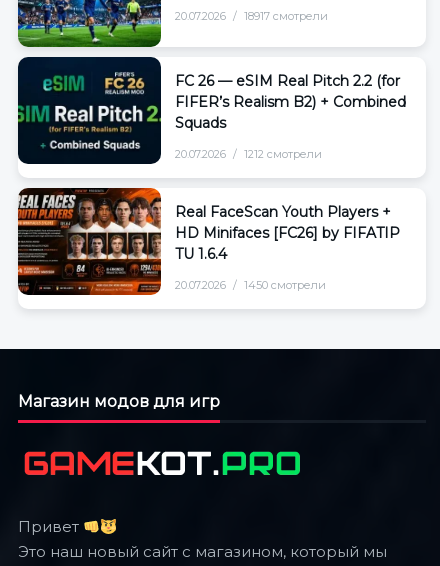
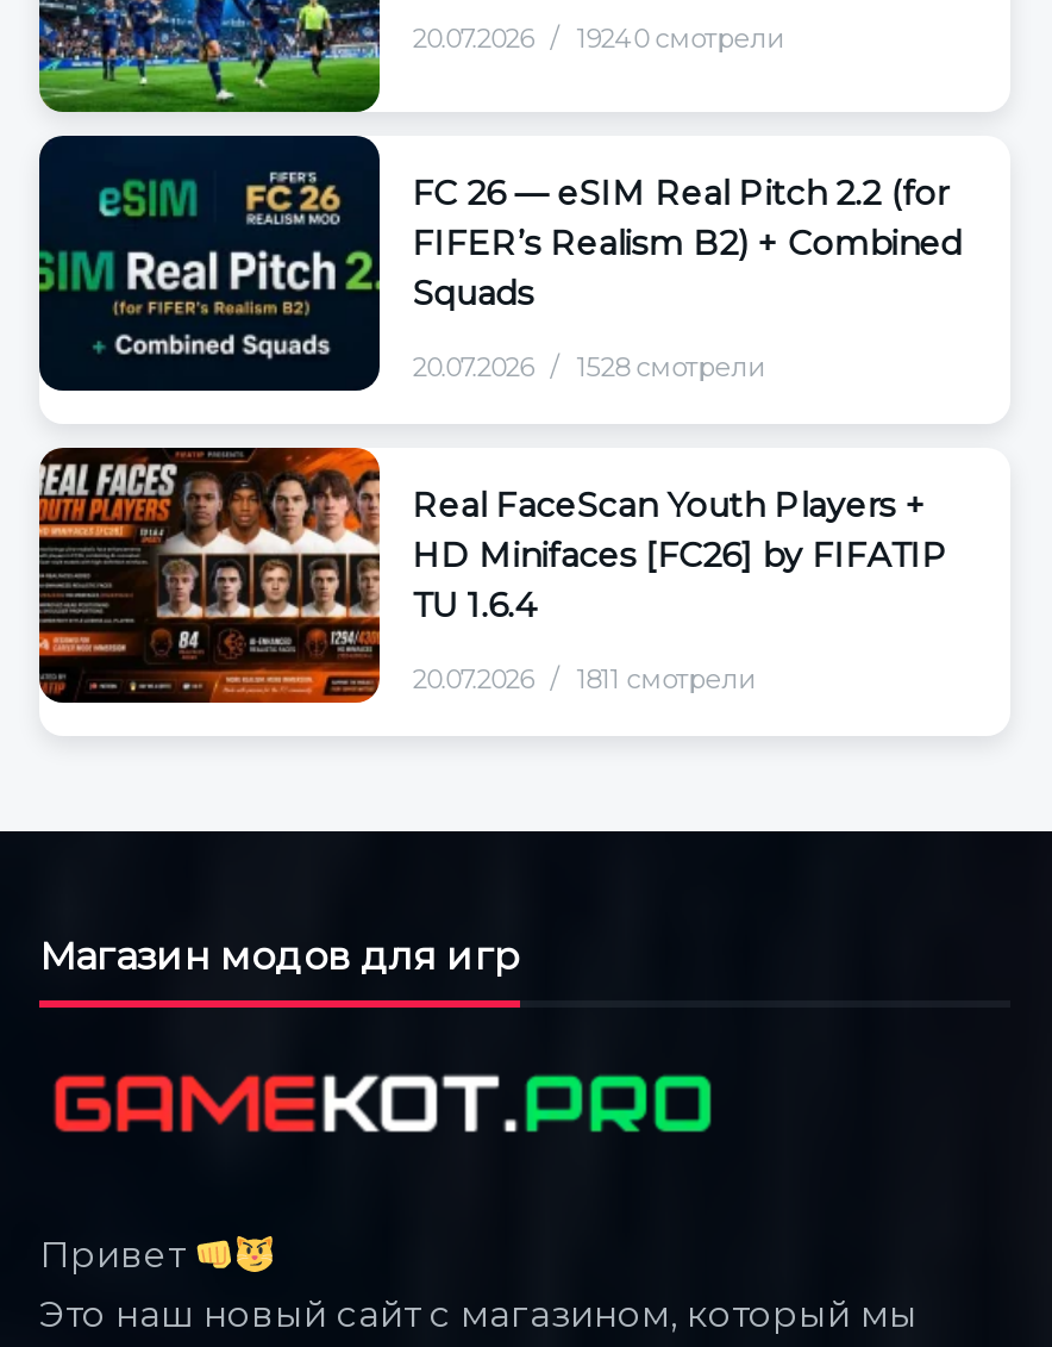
[175,9,328,23] 20.07.2026 18917 смотрели -> [412,20,786,54] 20.07.2026 19240 смотрели
[175,147,322,161] 20.07.2026 1212 смотрели -> [412,349,767,383] 20.07.2026 1528 смотрели
[175,278,326,292] 20.07.2026 1450 смотрели -> [412,661,758,695] 20.07.2026 1811 смотрели

